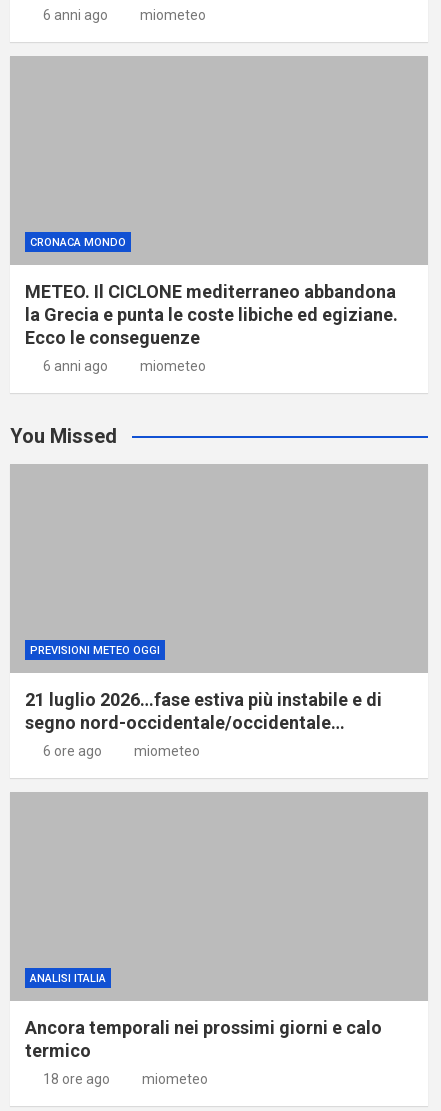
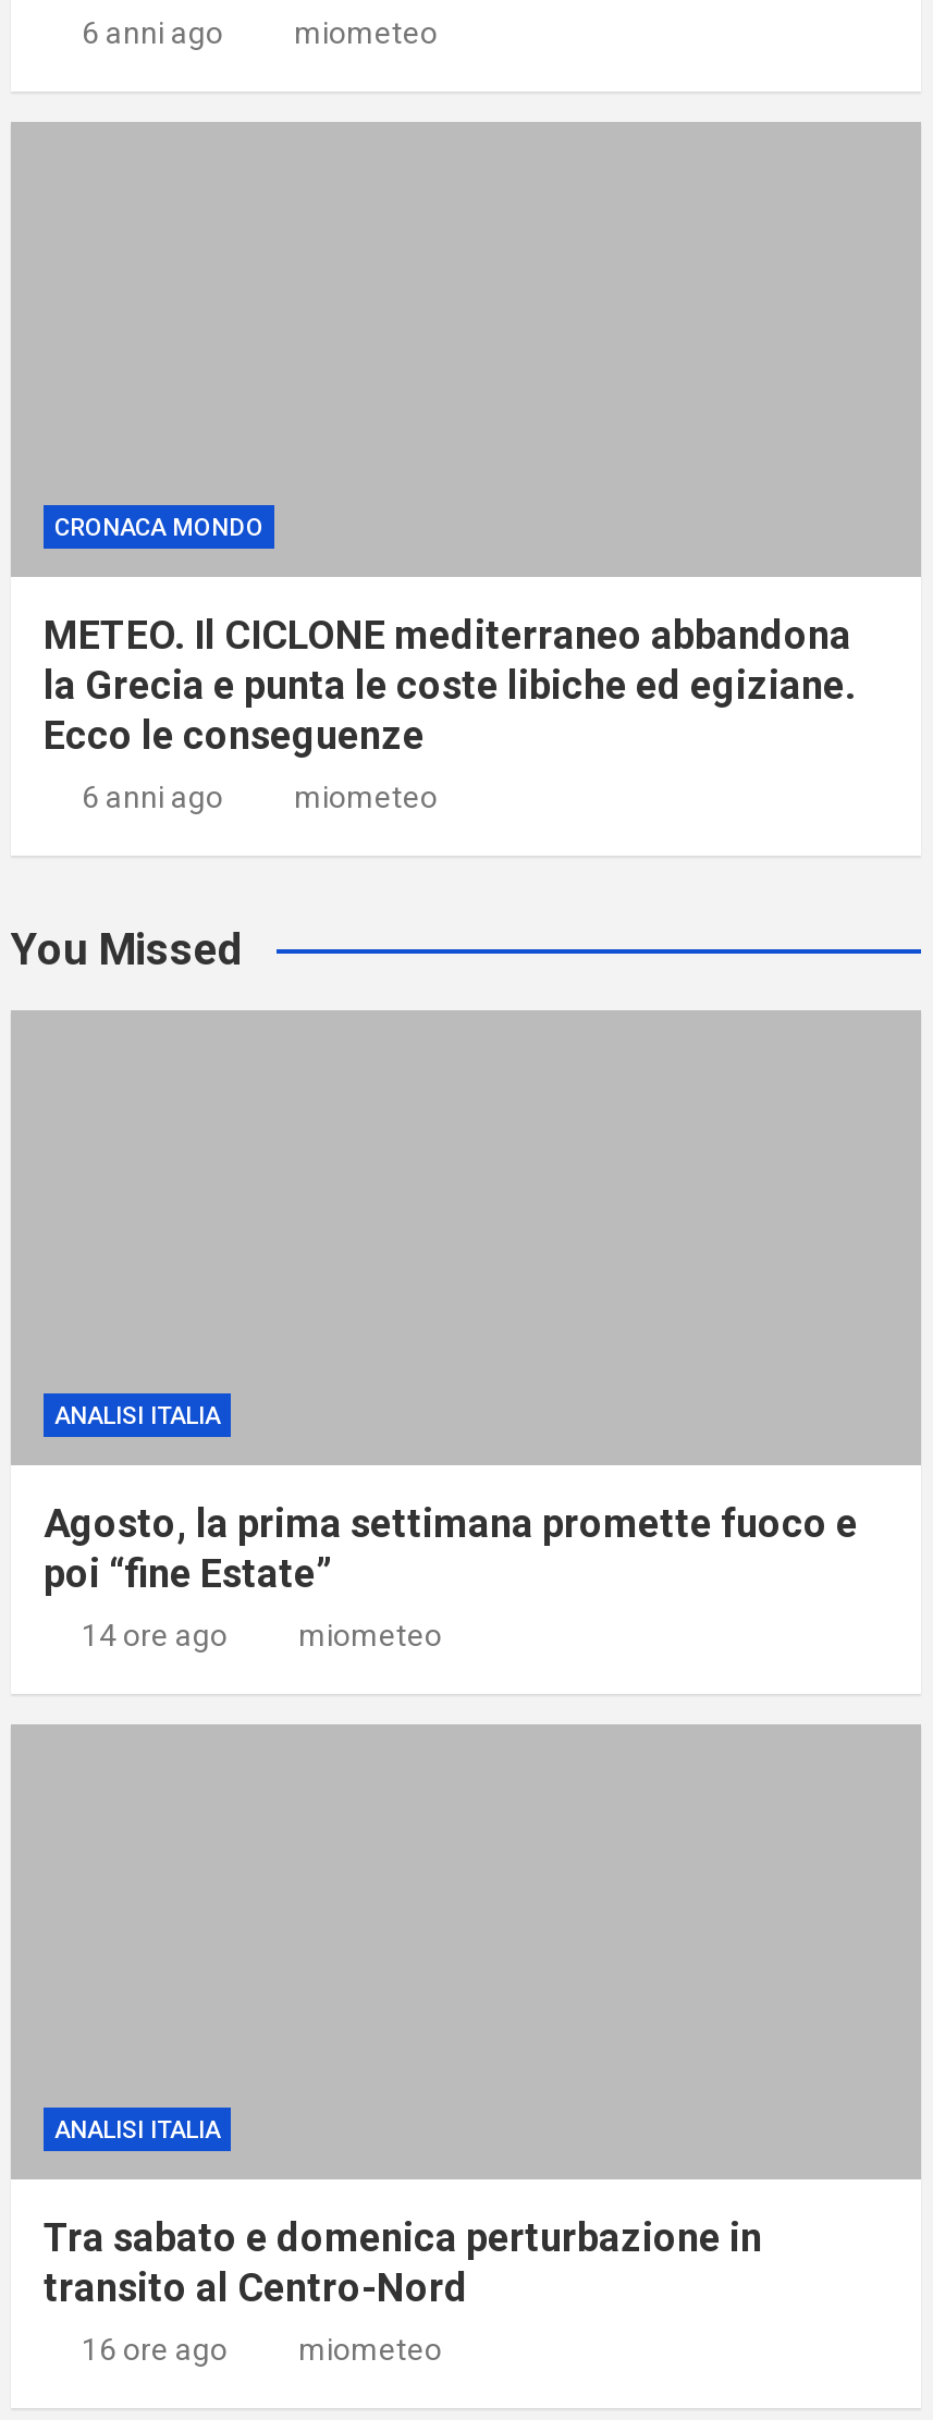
[30,644,160,657] PREVISIONI METEO OGGI -> [54,1401,220,1430] ANALISI ITALIA
[25,689,382,733] 21 luglio 2026…fase estiva più instabile e di | segno nord-occidentale/occidentale… -> [44,1499,858,1595] Agosto, la prima settimana promette fuoco e | poi “fine Estate”
[42,743,101,759] 6 ore ago -> [82,1617,228,1652] 14 ore ago
[25,1017,382,1061] Ancora temporali nei prossimi giorni e calo | termico -> [44,2213,762,2309] Tra sabato e domenica perturbazione in | transito al Centro-Nord
[42,1071,109,1087] 18 ore ago -> [82,2331,228,2366] 16 ore ago

